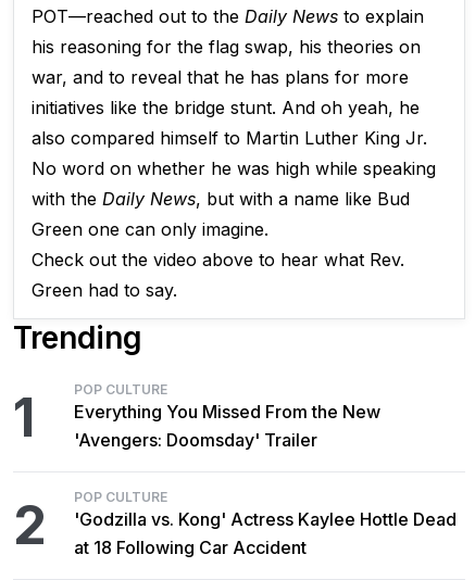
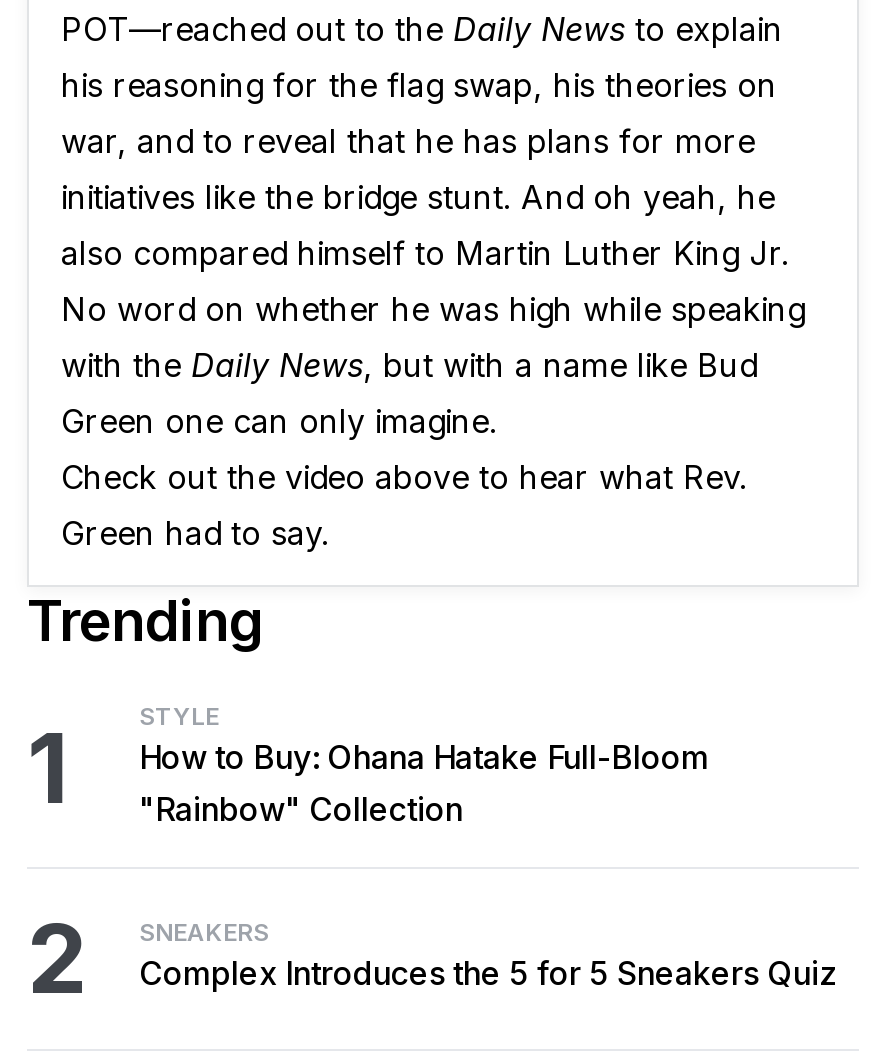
[74,381,380,451] POP CULTURE | Everything You Missed From the New | 'Avengers: Doomsday' Trailer -> [139,701,709,829] STYLE | How to Buy: Ohana Hatake Full-Bloom | "Rainbow" Collection
[74,489,457,558] POP CULTURE | 'Godzilla vs. Kong' Actress Kaylee Hottle Dead | at 18 Following Car Accident -> [139,917,837,993] SNEAKERS | Complex Introduces the 5 for 5 Sneakers Quiz

